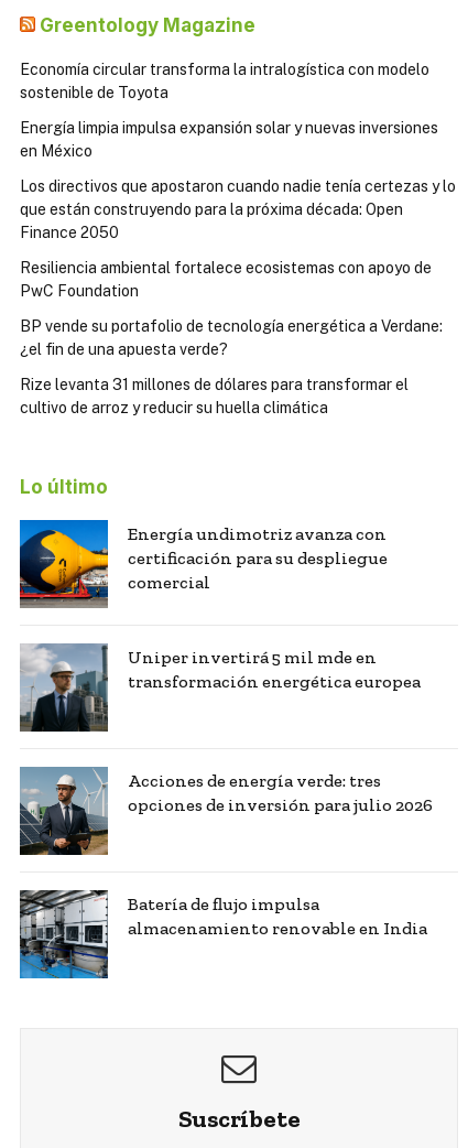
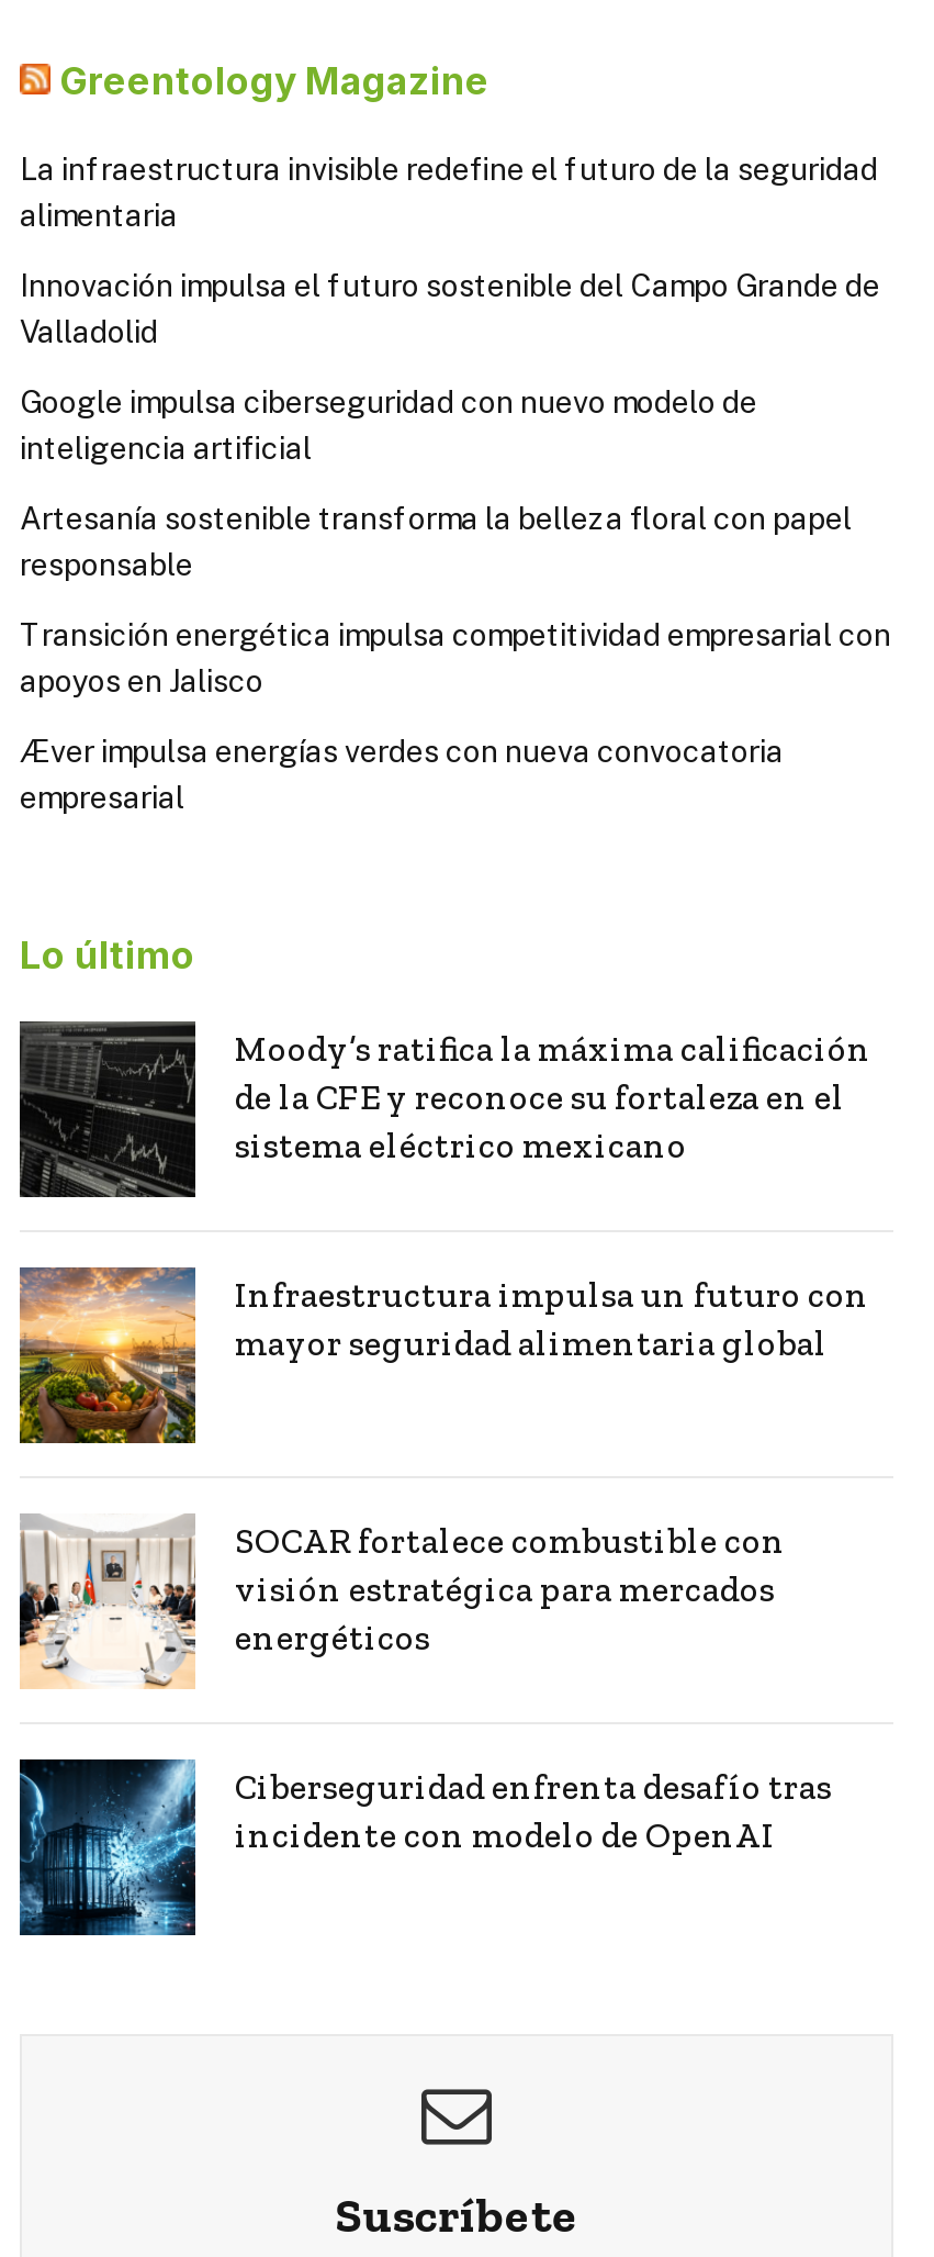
[20,61,429,102] Economía circular transforma la intralogística con modelo | sostenible de Toyota -> [20,153,878,234] La infraestructura invisible redefine el futuro de la seguridad | alimentaria
[20,120,438,160] Energía limpia impulsa expansión solar y nuevas inversiones | en México -> [20,269,880,350] Innovación impulsa el futuro sostenible del Campo Grande de | Valladolid
[20,178,456,242] Los directivos que apostaron cuando nadie tenía certezas y lo | que están construyendo para la próxima década: Open | Finance 2050 -> [20,386,757,467] Google impulsa ciberseguridad con nuevo modelo de | inteligencia artificial
[20,259,432,300] Resiliencia ambiental fortalece ecosistemas con apoyo de | PwC Foundation -> [20,502,852,583] Artesanía sostenible transforma la belleza floral con papel | responsable
[20,318,443,359] BP vende su portafolio de tecnología energética a Verdane: | ¿el fin de una apuesta verde? -> [20,618,891,700] Transición energética impulsa competitividad empresarial con | apoyos en Jalisco
[20,376,409,417] Rize levanta 31 millones de dólares para transformar el | cultivo de arroz y reducir su huella climática -> [20,735,784,816] Æver impulsa energías verdes con nueva convocatoria | empresarial
[19,519,388,608] [image] | Energía undimotriz avanza con | certificación para su despliegue | comercial -> [18,1019,871,1197] [image] | Moody’s ratifica la máxima calificación | de la CFE y reconoce su fortaleza en el | sistema eléctrico mexicano
[19,643,421,732] [image] | Uniper invertirá 5 mil mde en | transformación energética europea -> [18,1267,869,1445] [image] | Infraestructura impulsa un futuro con | mayor seguridad alimentaria global
[19,766,433,856] [image] | Acciones de energía verde: tres | opciones de inversión para julio 2026 -> [18,1513,786,1689] [image] | SOCAR fortalece combustible con | visión estratégica para mercados | energéticos
[19,889,427,979] [image] | Batería de flujo impulsa | almacenamiento renovable en India -> [18,1757,832,1937] [image] | Ciberseguridad enfrenta desafío tras | incidente con modelo de OpenAI

